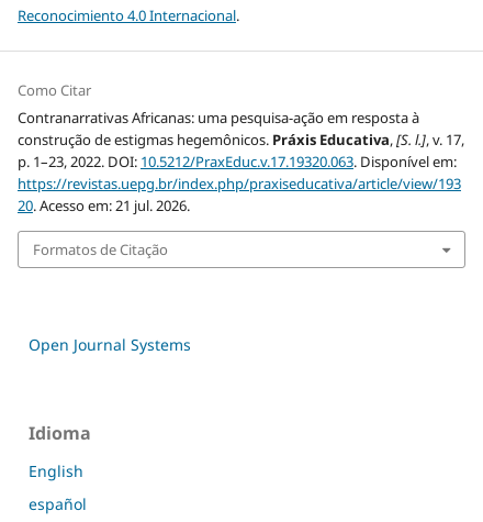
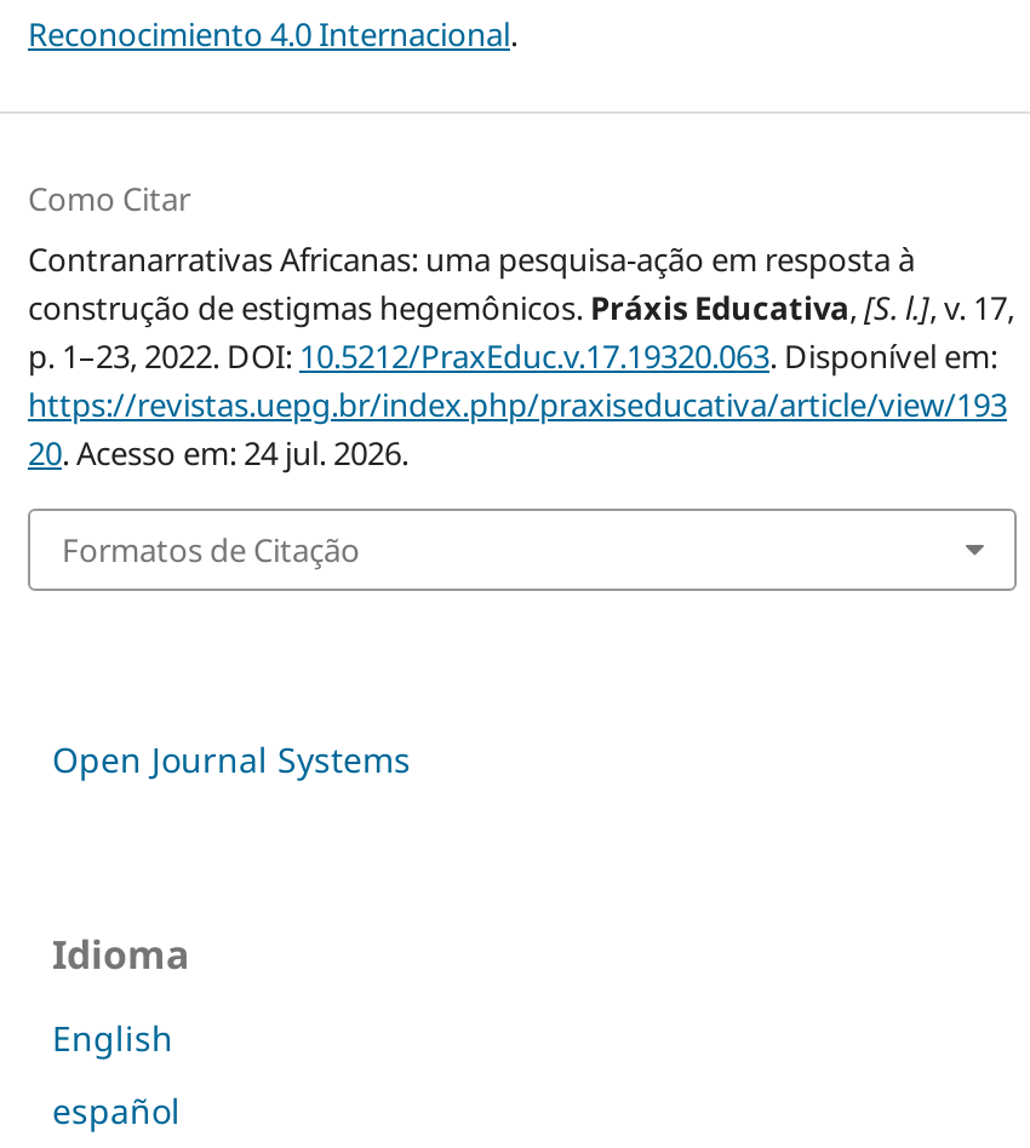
[18,195,190,215] 20. Acesso em: 21 jul. 2026. -> [28,430,408,474] 20. Acesso em: 24 jul. 2026.

